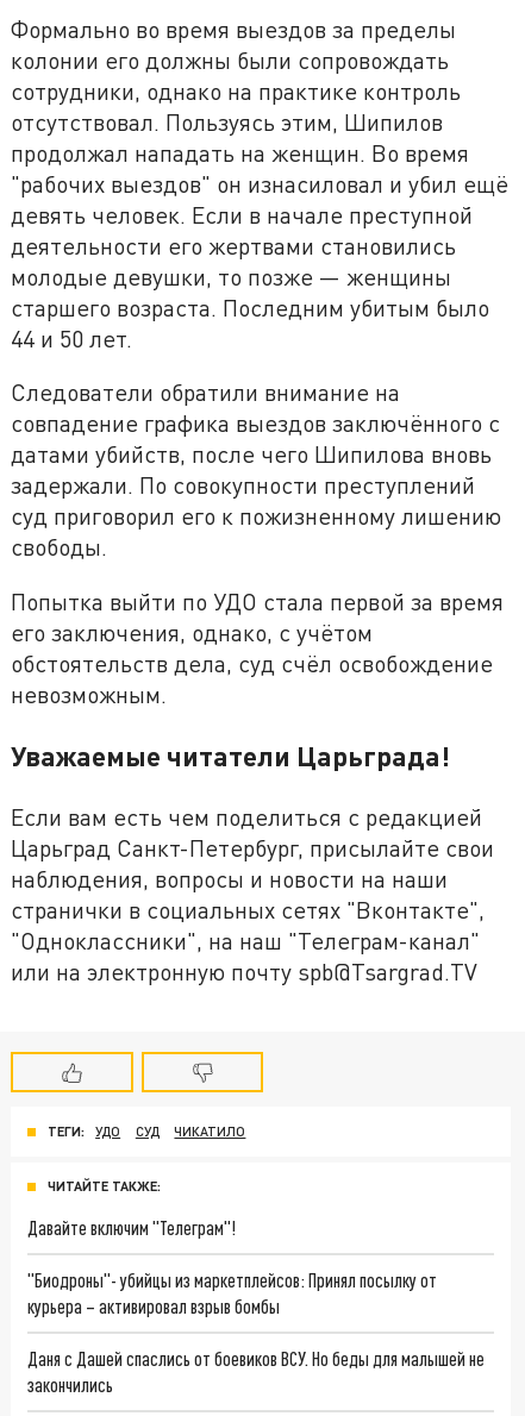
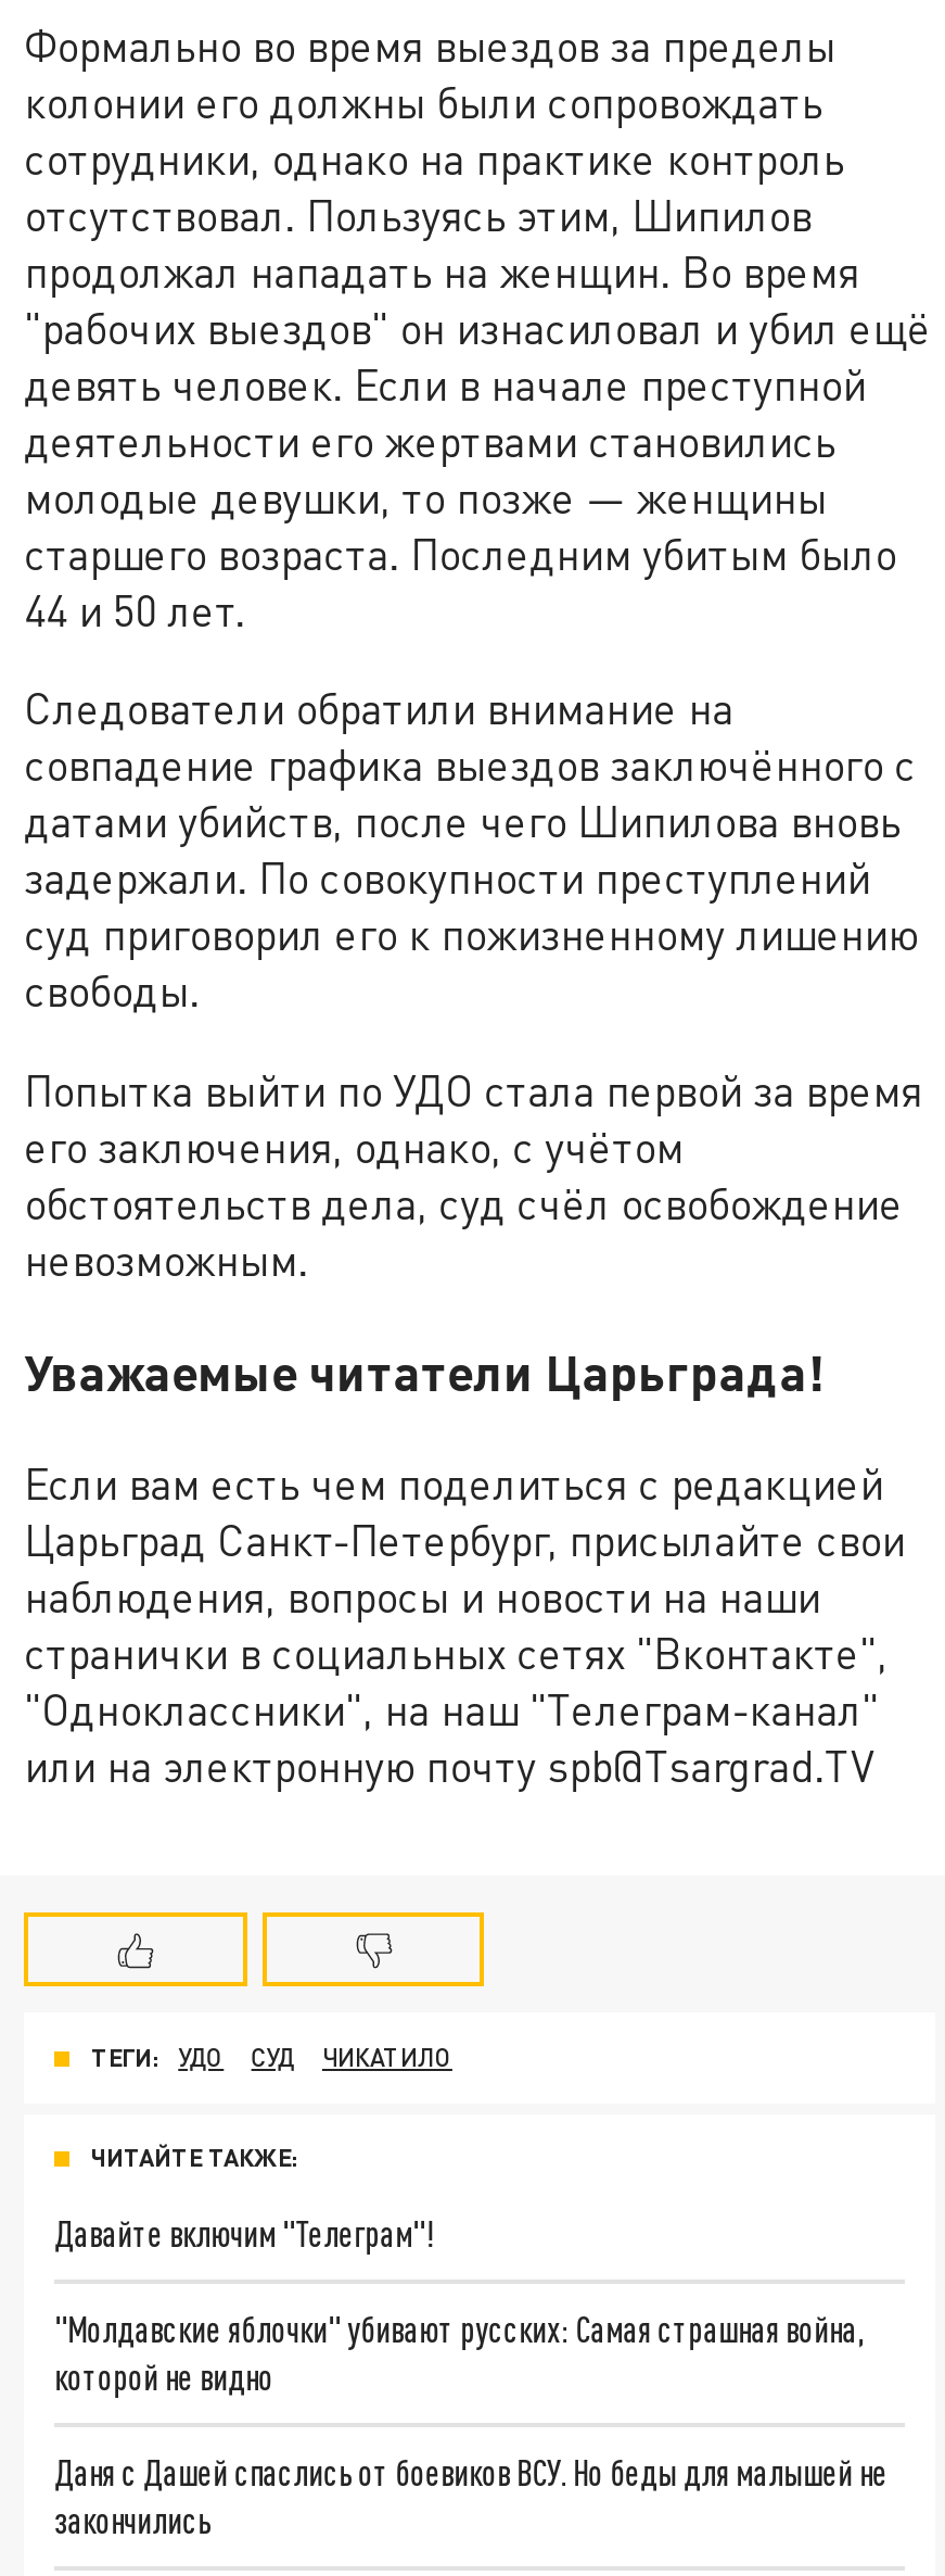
[27,1268,437,1317] "Биодроны"- убийцы из маркетплейсов: Принял посылку от | курьера – активировал взрыв бомбы -> [54,2308,864,2397] "Молдавские яблочки" убивают русских: Самая страшная война, | которой не видно

